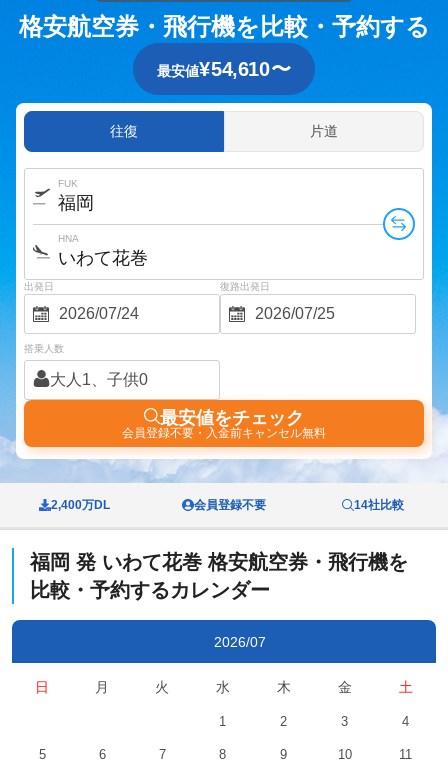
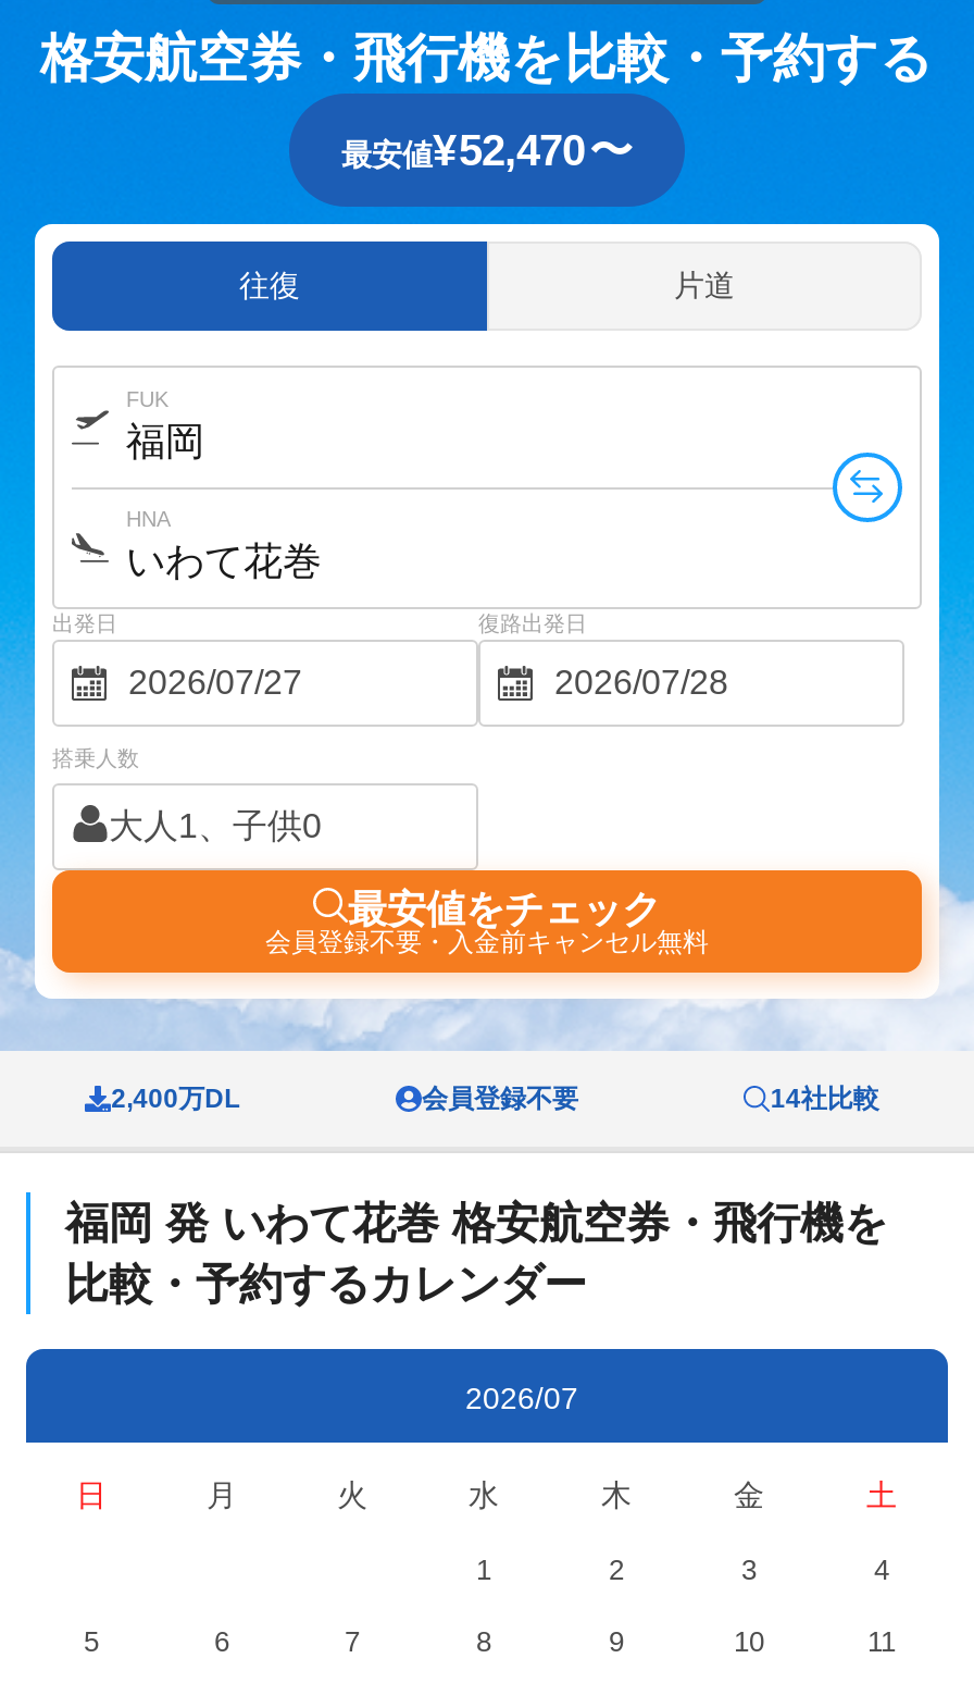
[157,58,291,80] 最安値¥54,610 〜 -> [341,126,633,174] 最安値¥52,470 〜

